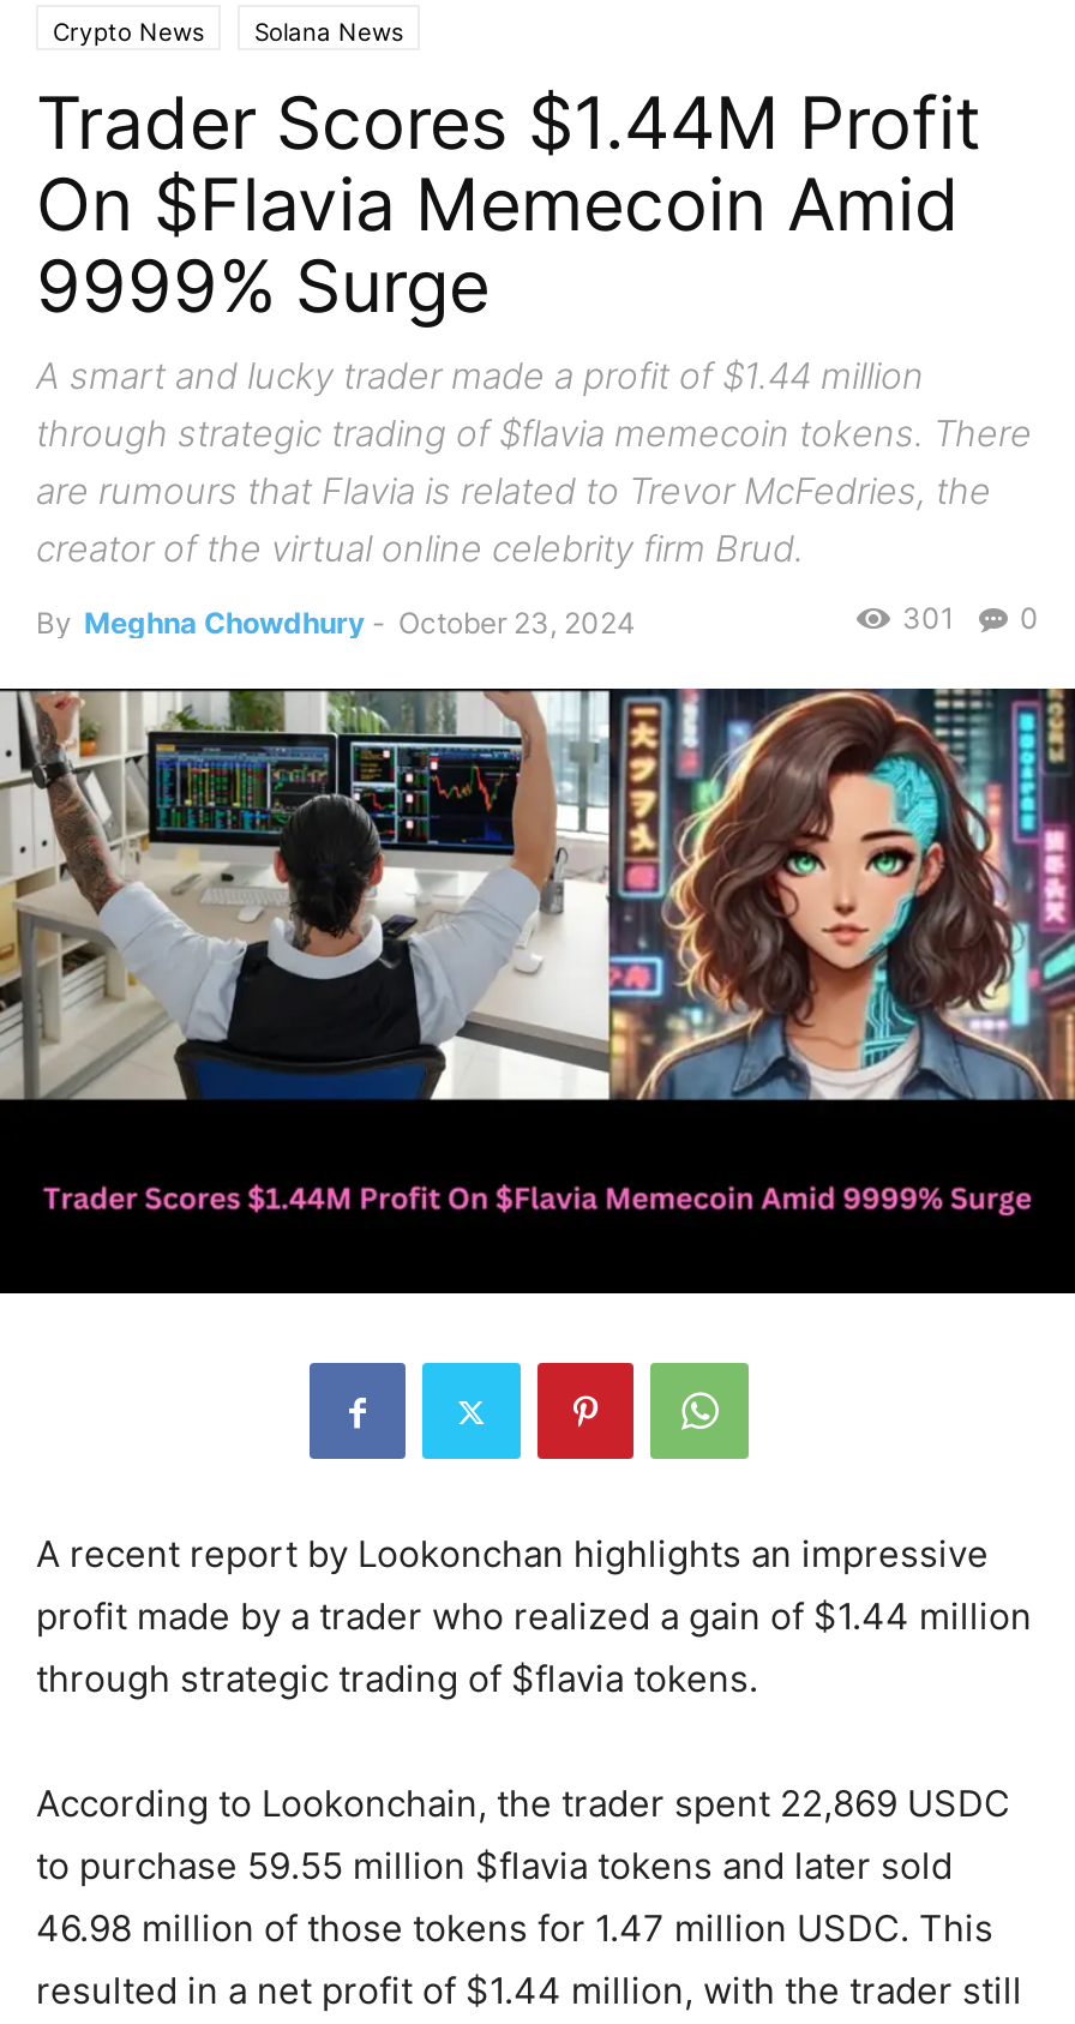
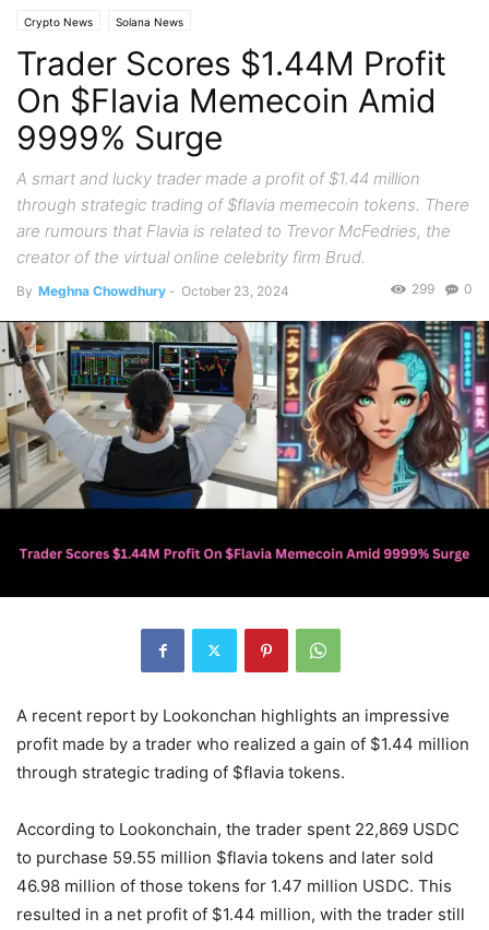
[902,600,1039,636] 301 0 -> [412,281,473,297] 299 0

